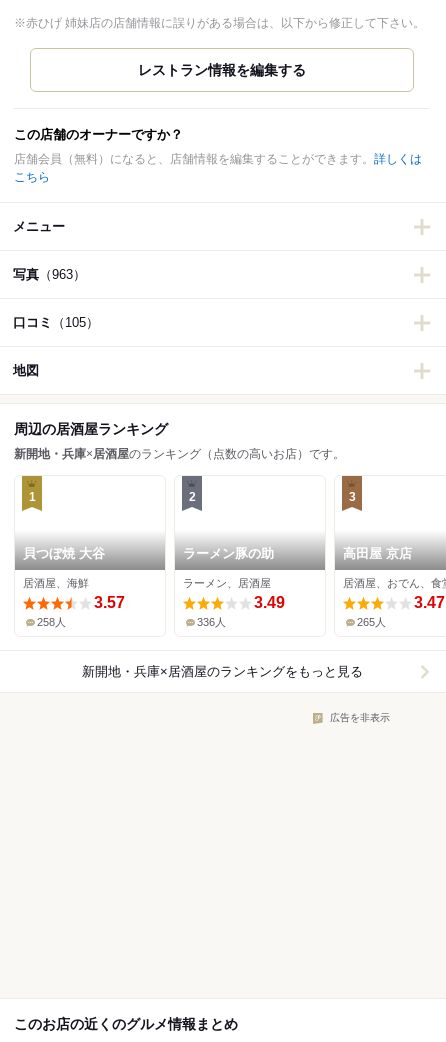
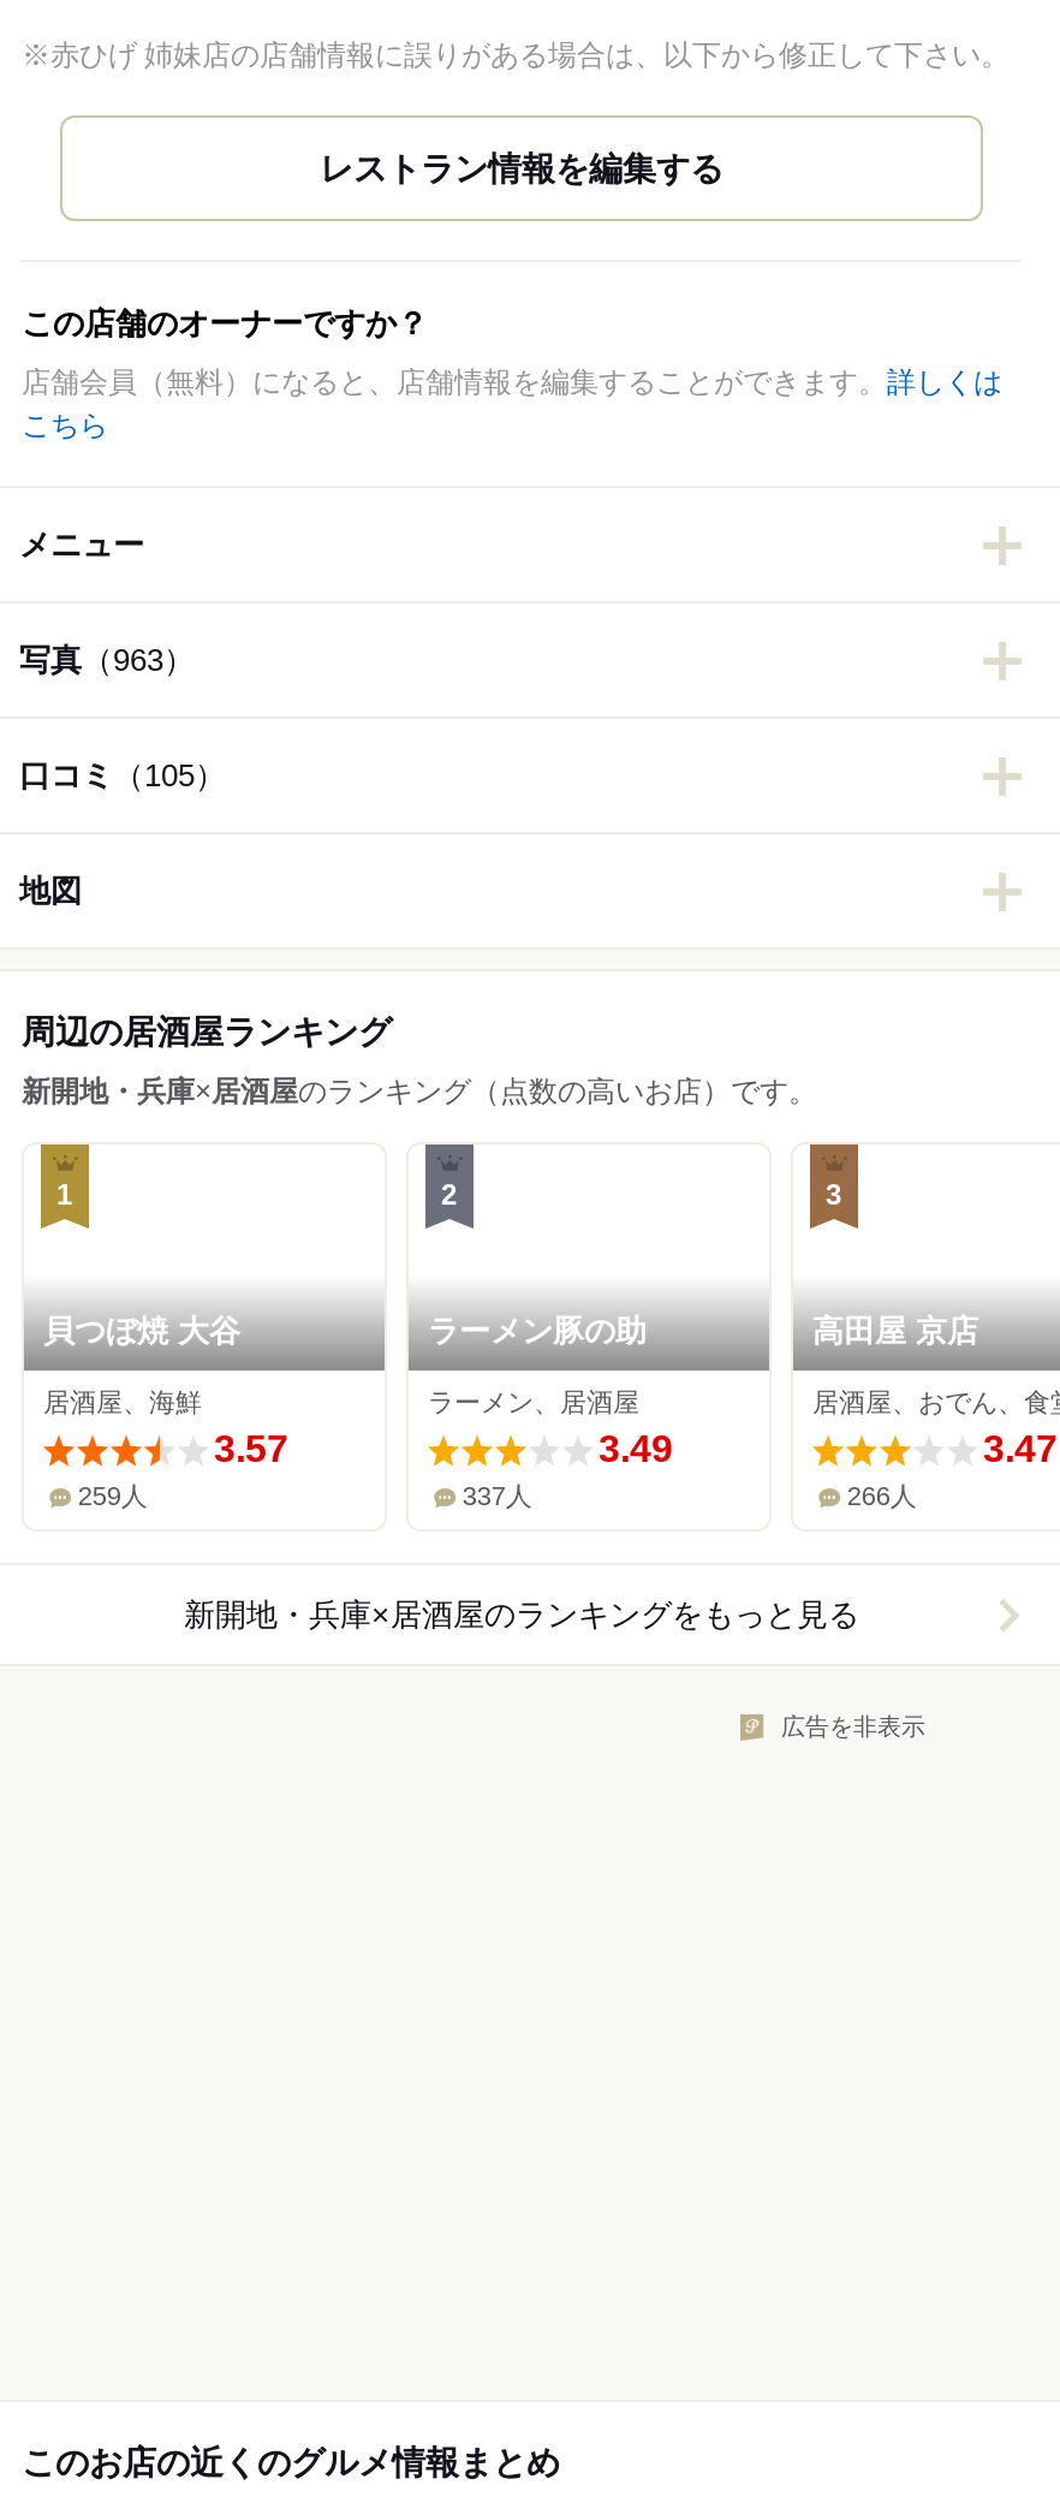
[37,616,66,628] 258人 -> [78,1482,148,1511] 259人
[197,616,226,628] 336人 -> [462,1482,532,1511] 337人
[357,616,386,628] 265人 -> [847,1482,917,1511] 266人

